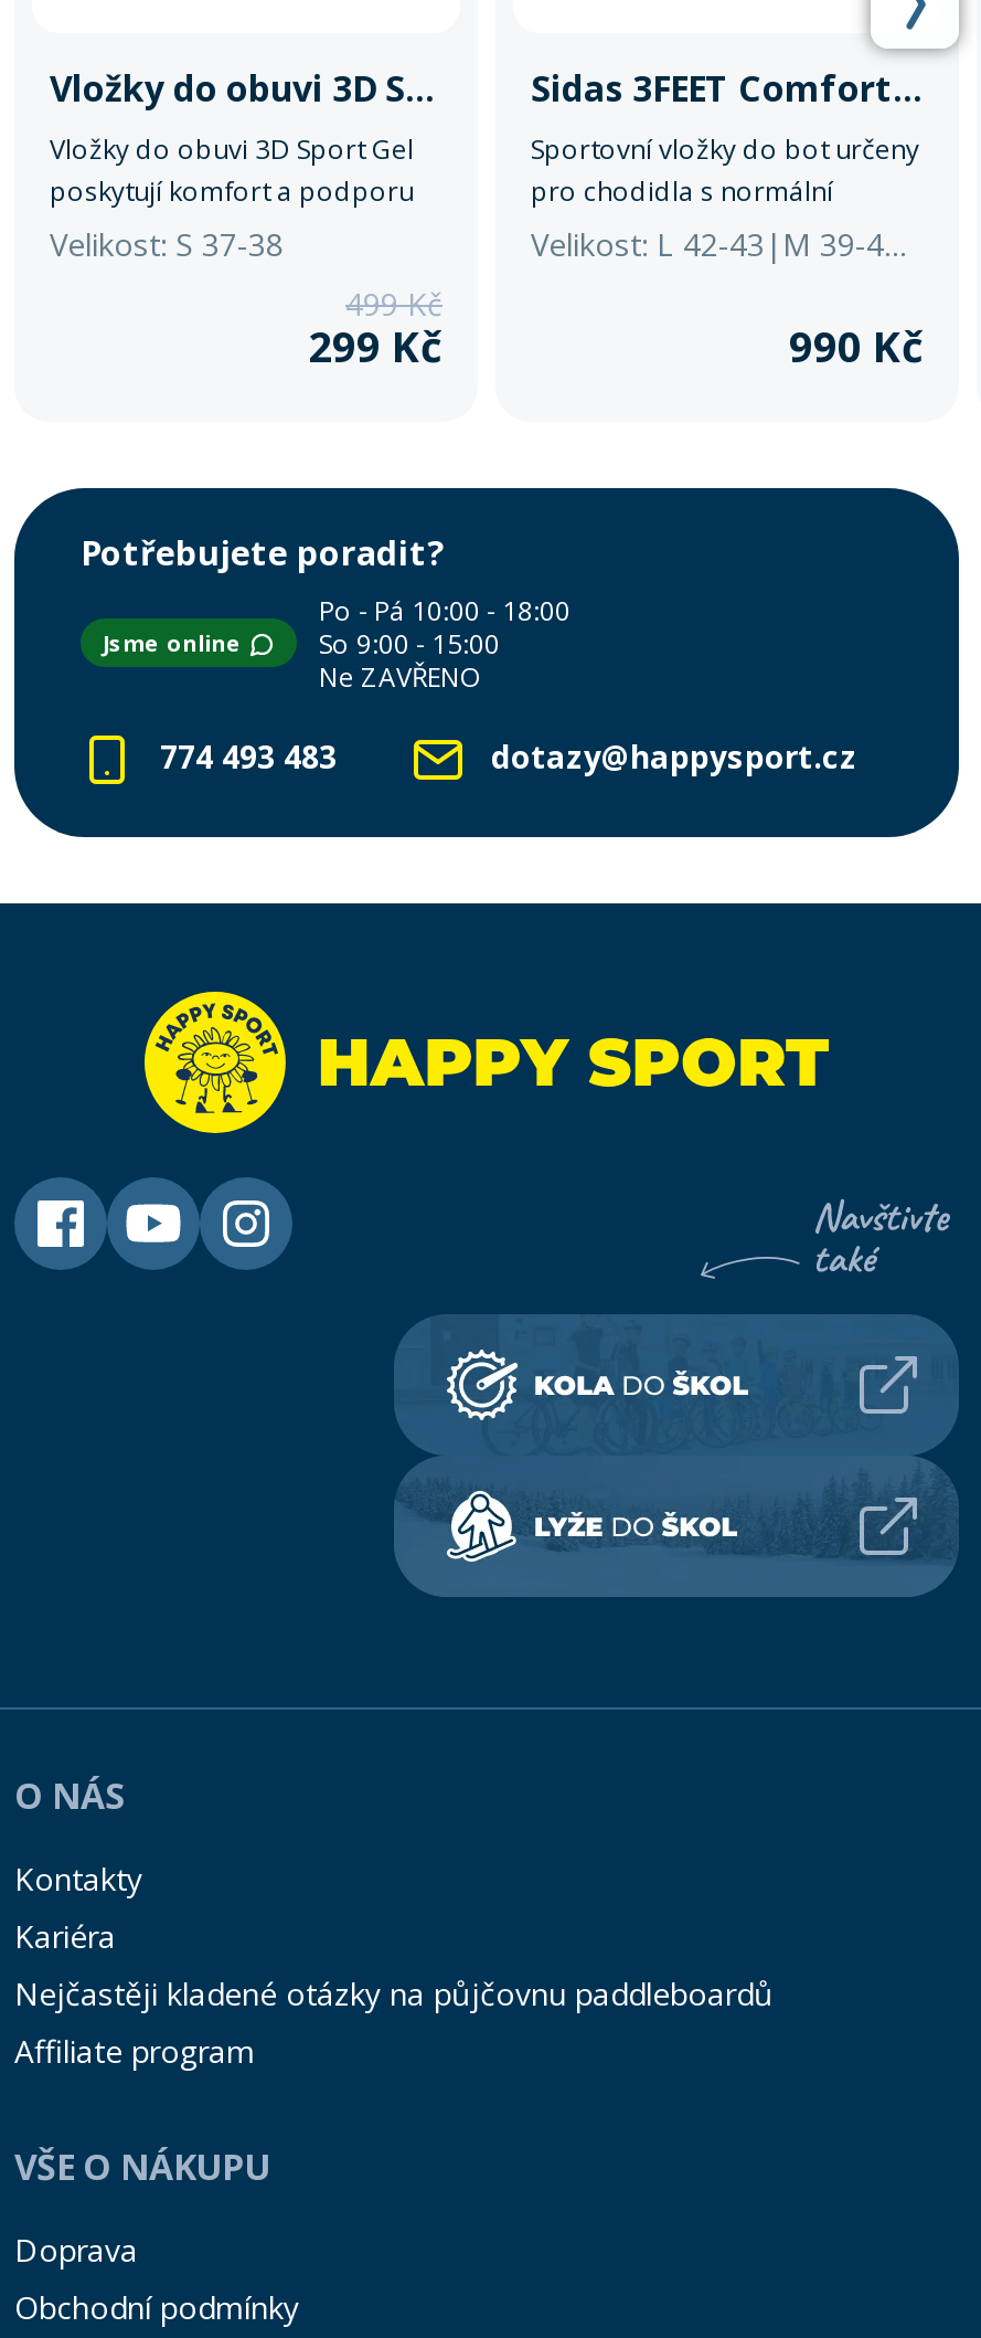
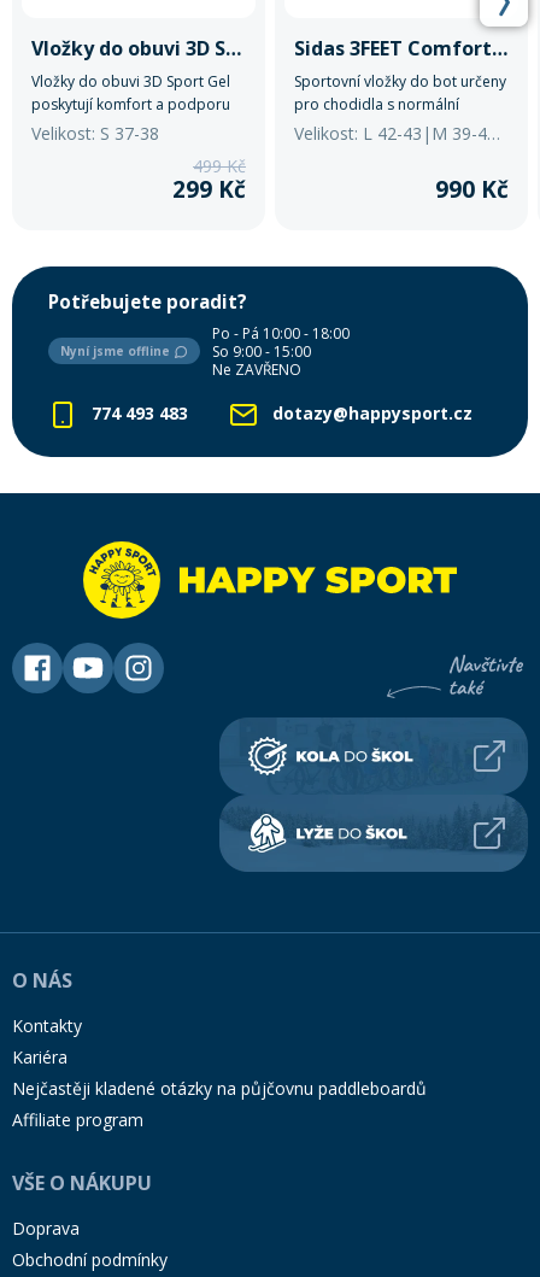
[103,627,248,658] Jsme online -> [60,342,174,359] Nyní jsme offline

